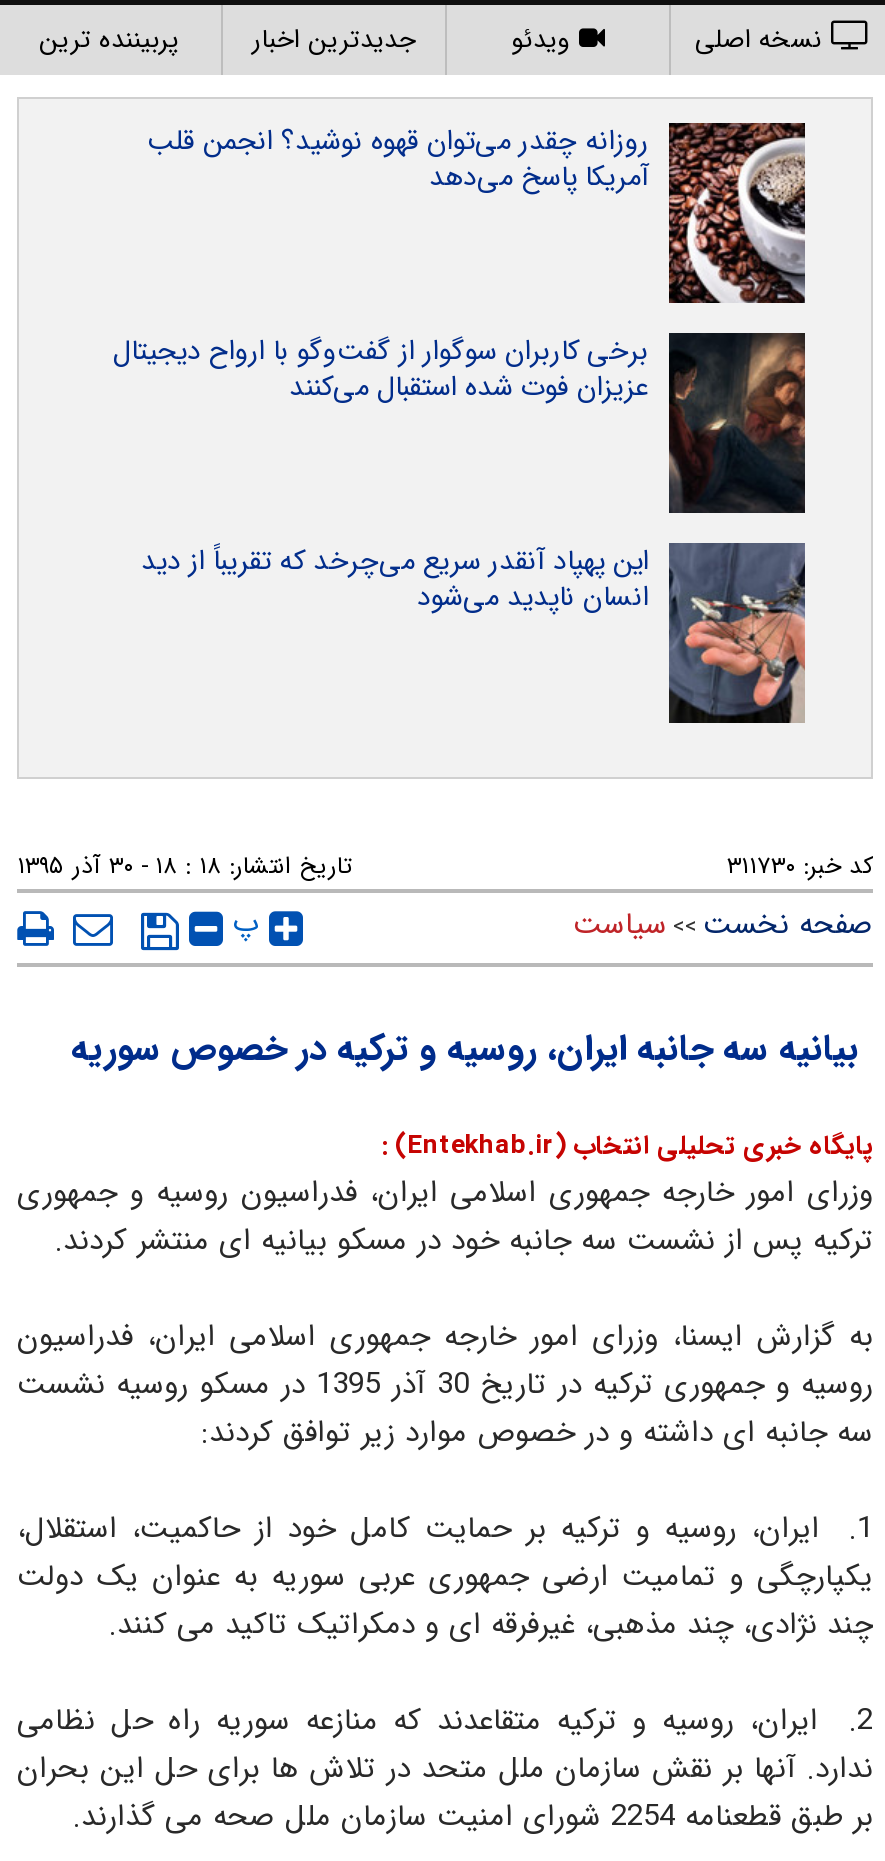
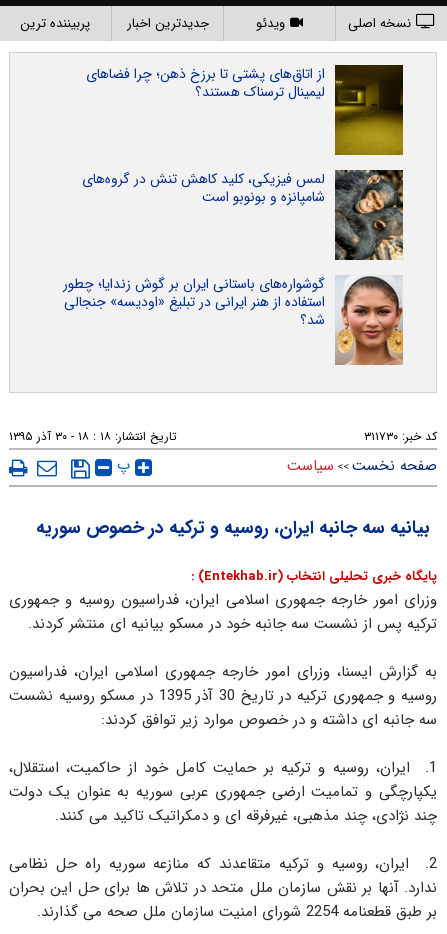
[147,119,807,305] [image] | روزانه چقدر می‌توان قهوه نوشید؟ انجمن قلب | آمریکا پاسخ می‌دهد -> [86,63,404,156] [image] | از اتاق‌های پشتی تا برزخ ذهن؛ چرا فضاهای | لیمینال ترسناک هستند؟
[113,329,807,515] [image] | برخی کاربران سوگوار از گفت‌وگو با ارواح دیجیتال | عزیزان فوت شده استقبال می‌کنند -> [82,168,404,261] [image] | لمس فیزیکی، کلید کاهش تنش در گروه‌های | شامپانزه و بونوبو است
[141,539,807,725] [image] | این پهپاد آنقدر سریع می‌چرخد که تقریباً از دید | انسان ناپدید می‌شود -> [63,273,403,366] [image] | گوشواره‌های باستانی ایران بر گوش زندایا؛ چطور | استفاده از هنر ایرانی در تبلیغ «اودیسه» جنجالی | شد؟

